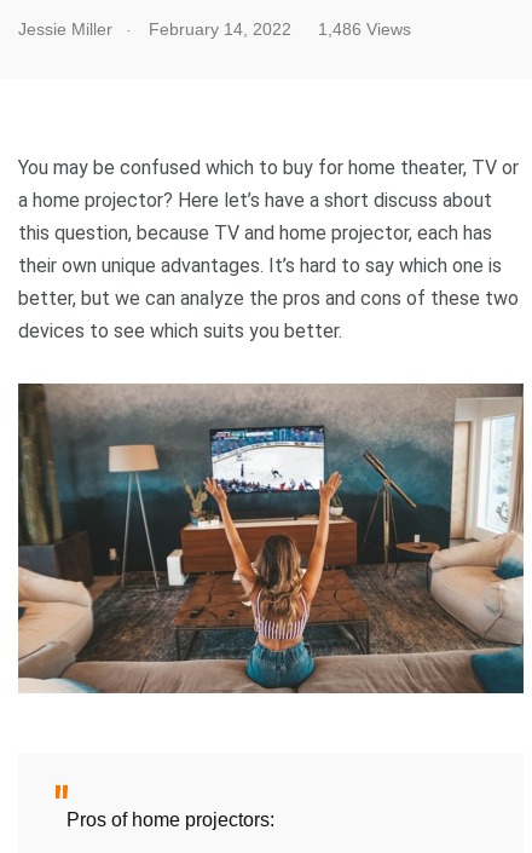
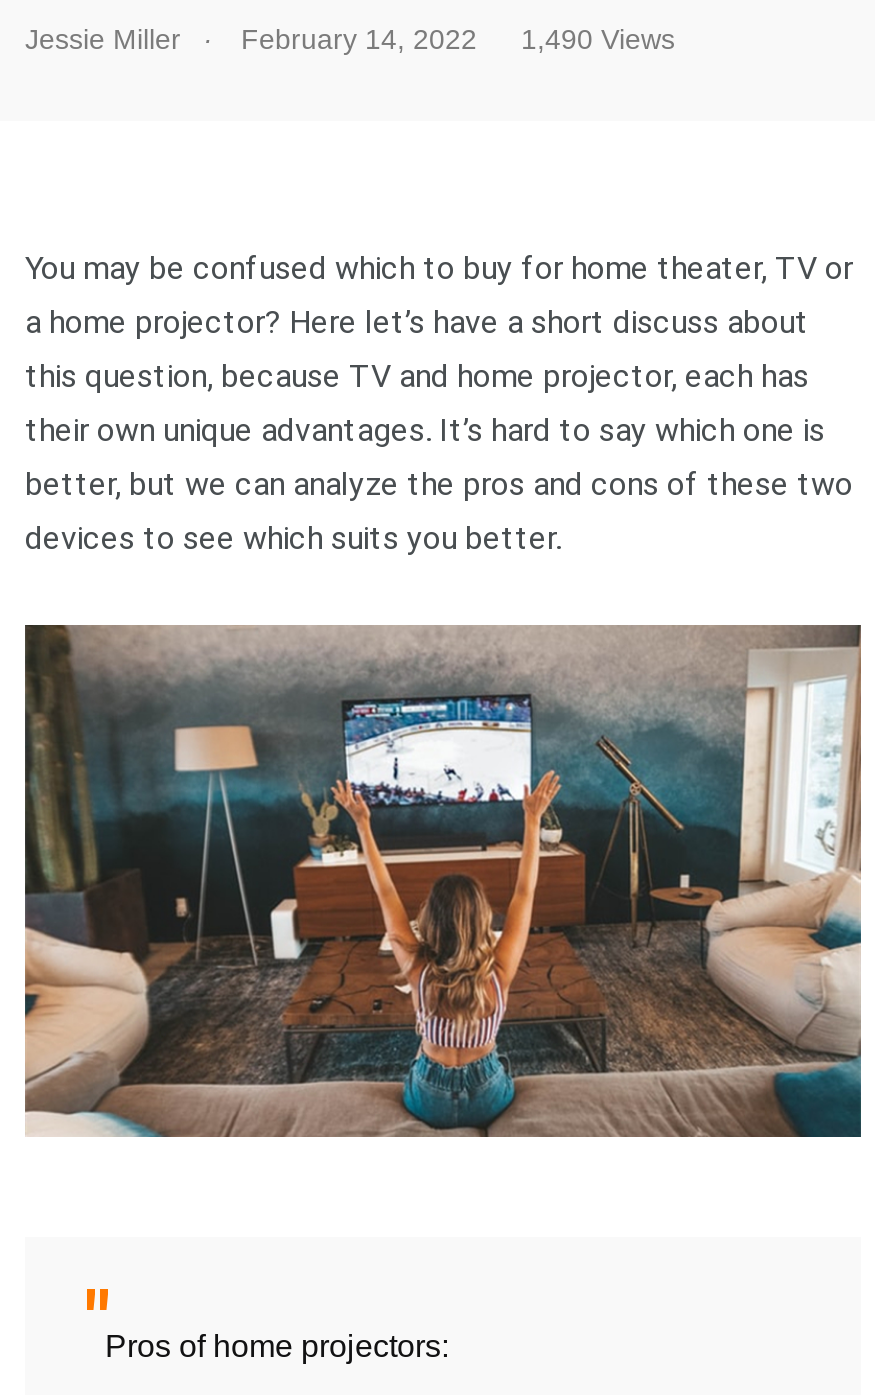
[318,19,411,38] 1,486 Views -> [521,23,675,55] 1,490 Views

